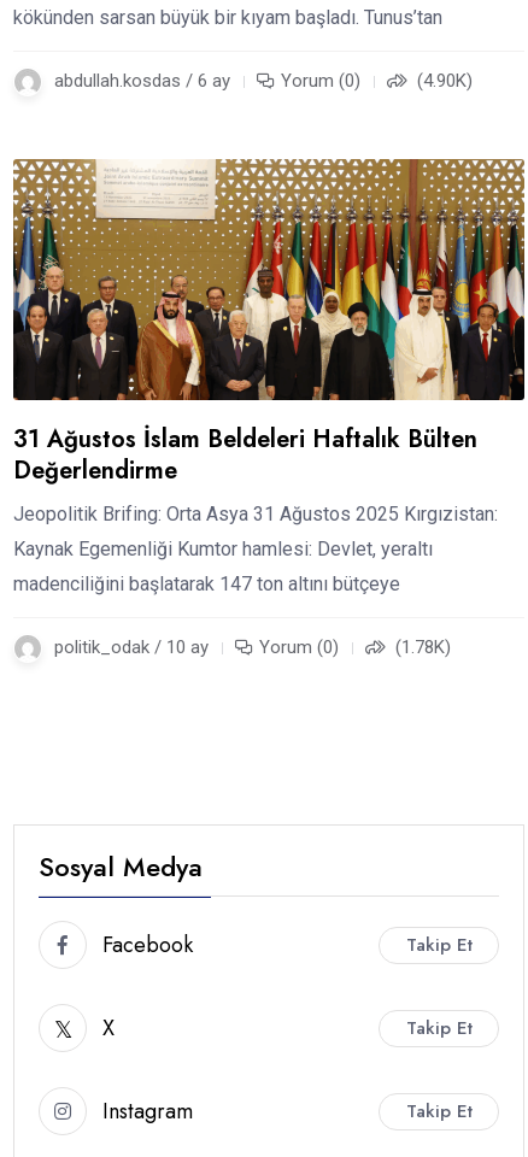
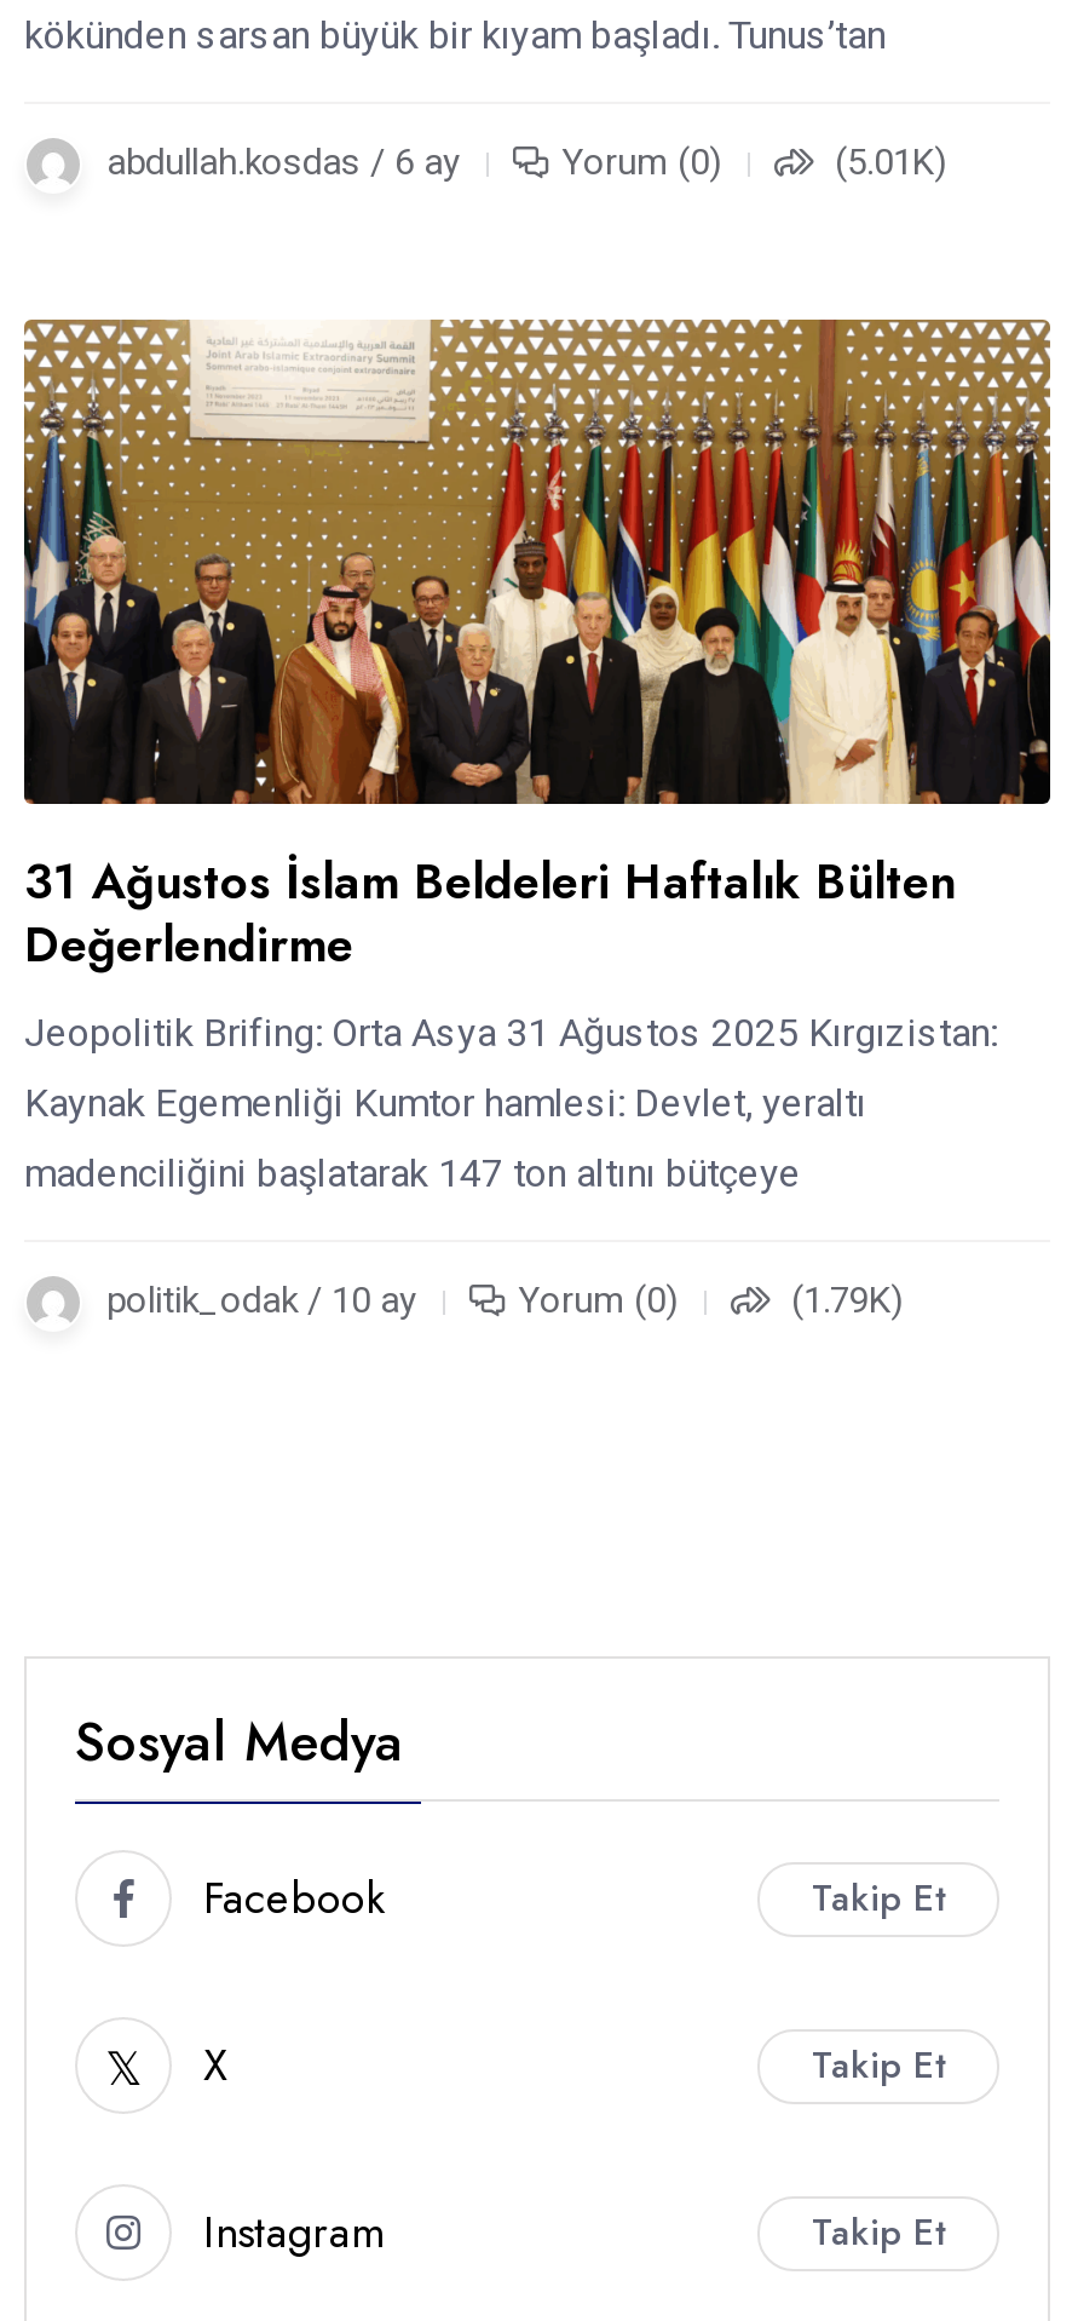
[412,70,473,92] (4.90K) -> [825,140,946,184] (5.01K)
[391,636,451,658] (1.78K) -> [782,1279,903,1322] (1.79K)

